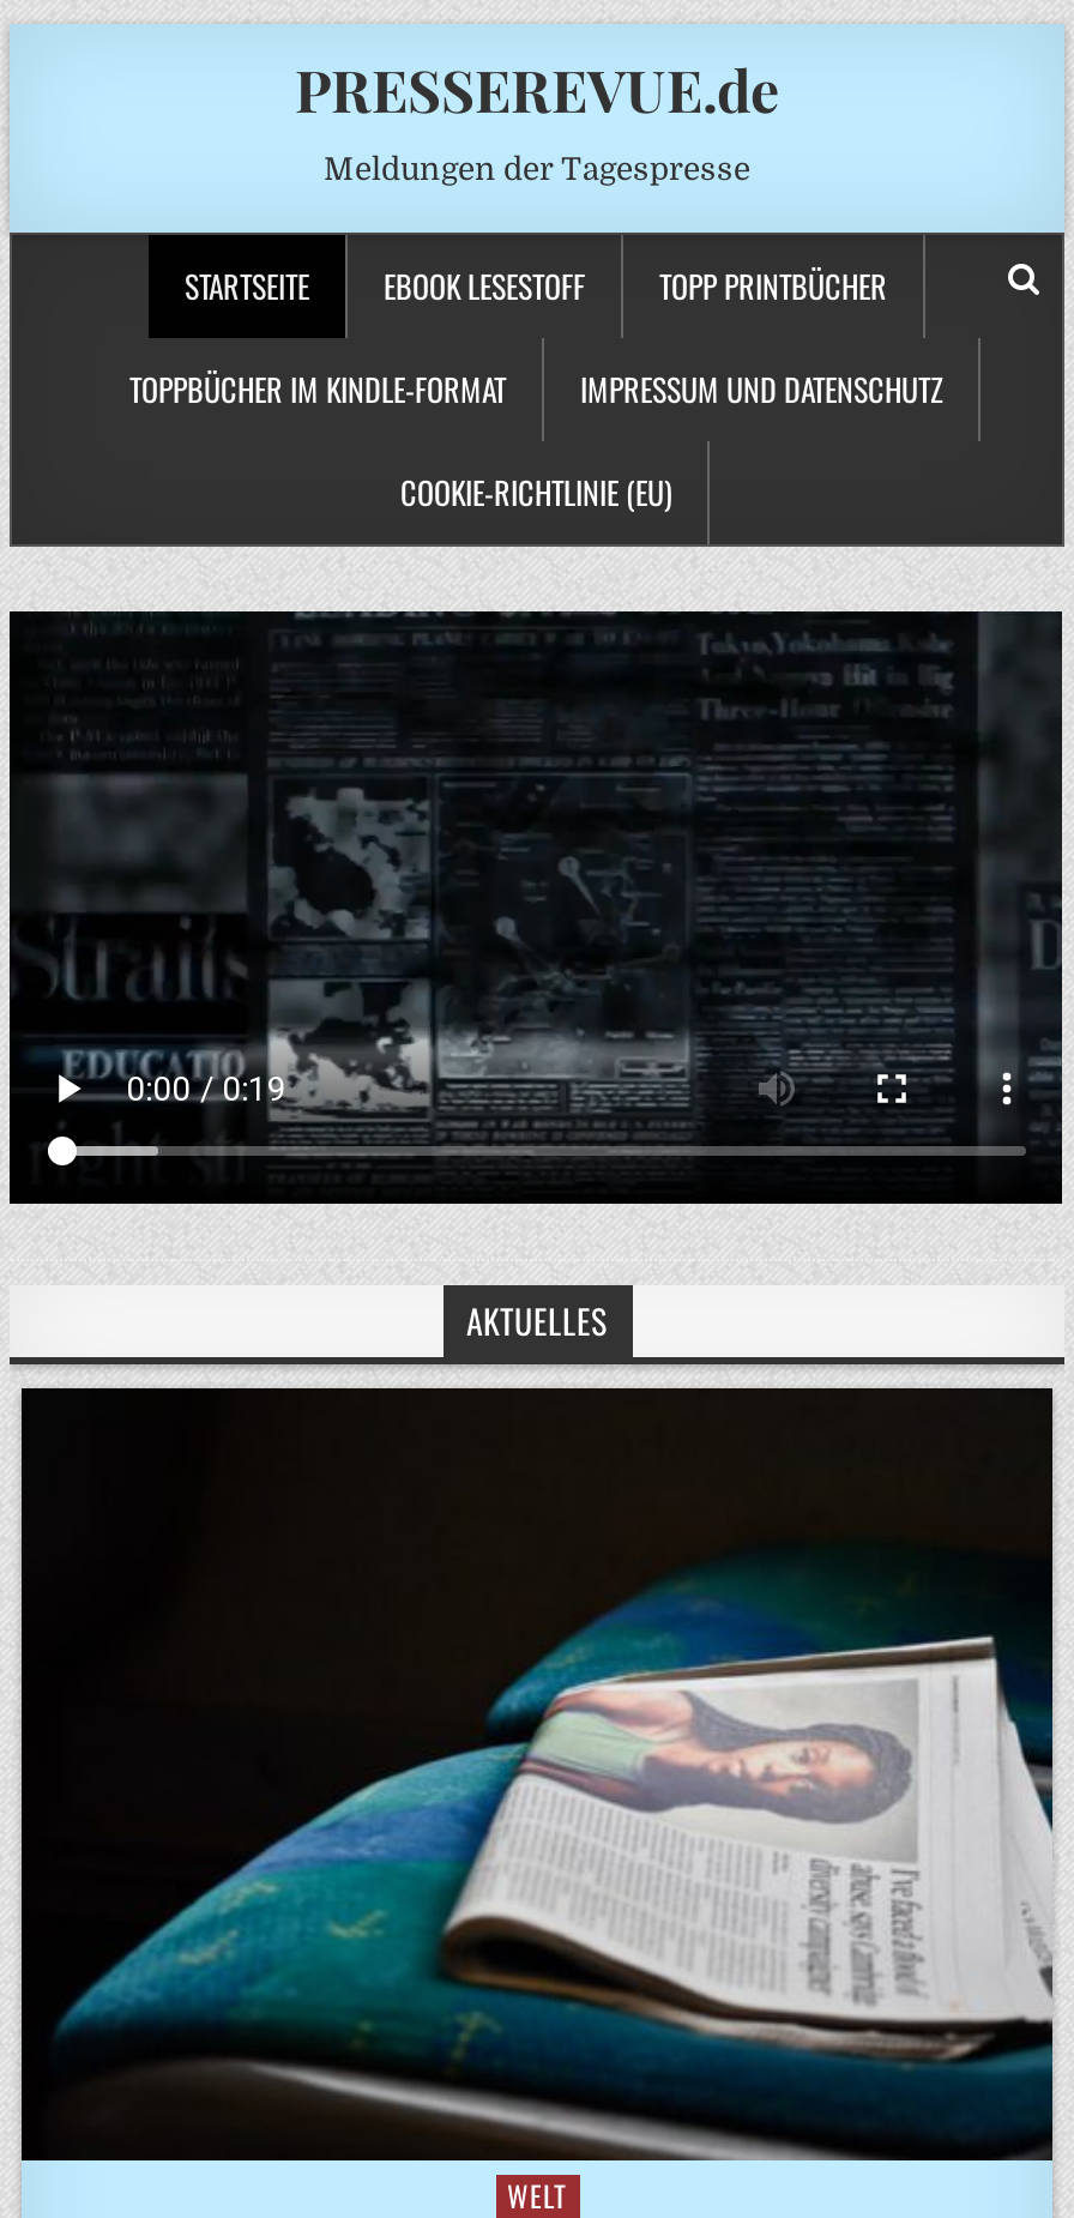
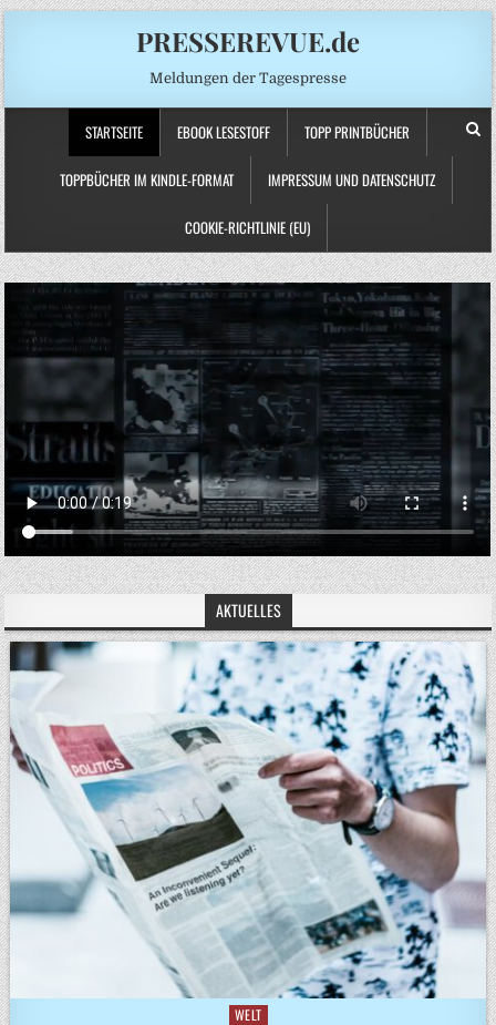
[19,1386,1055,2163] [image] -> [10,640,486,1000] [image]

